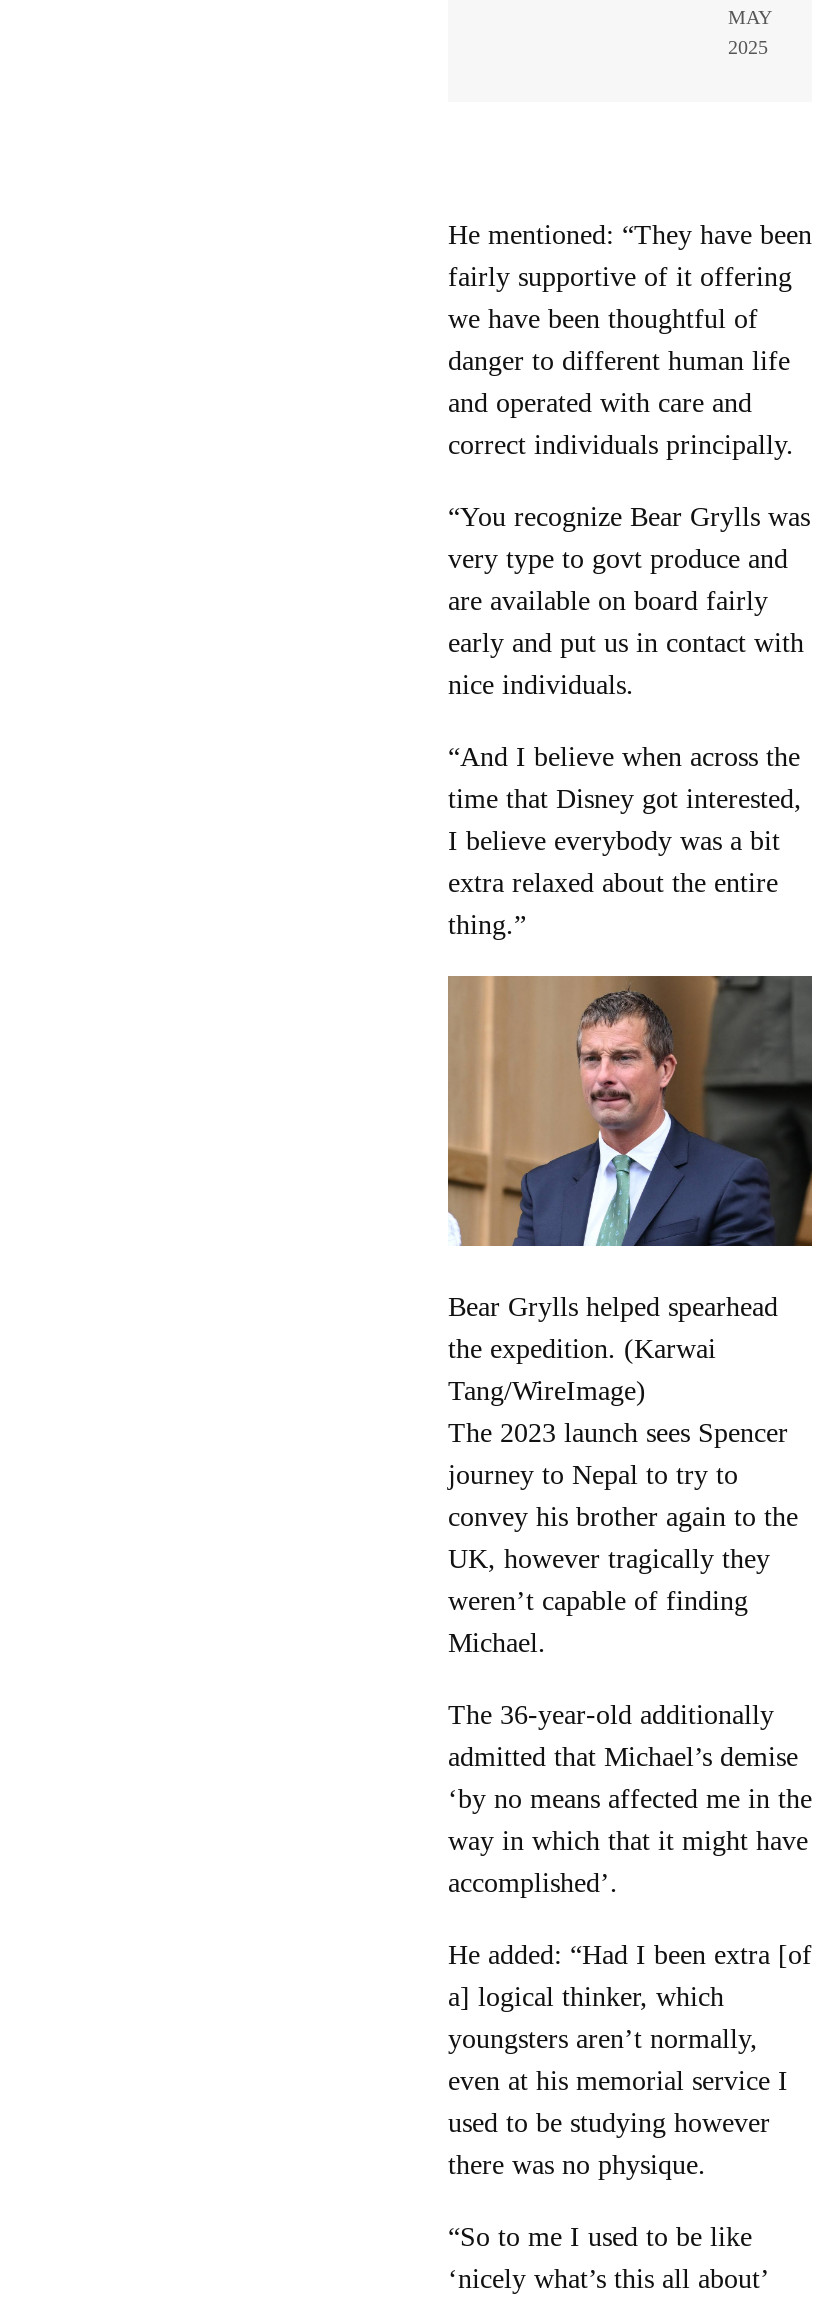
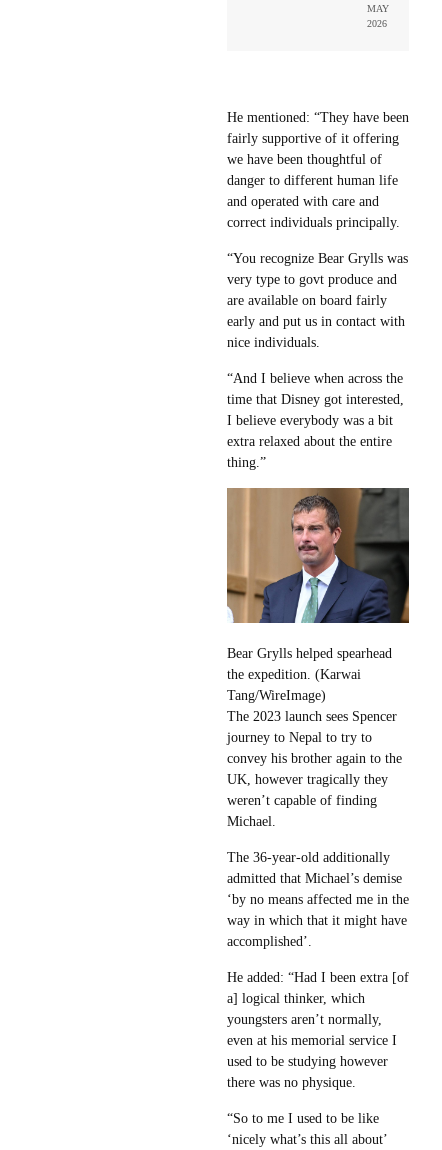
[728,36,768,58] 2025 -> [367,18,387,29] 2026

